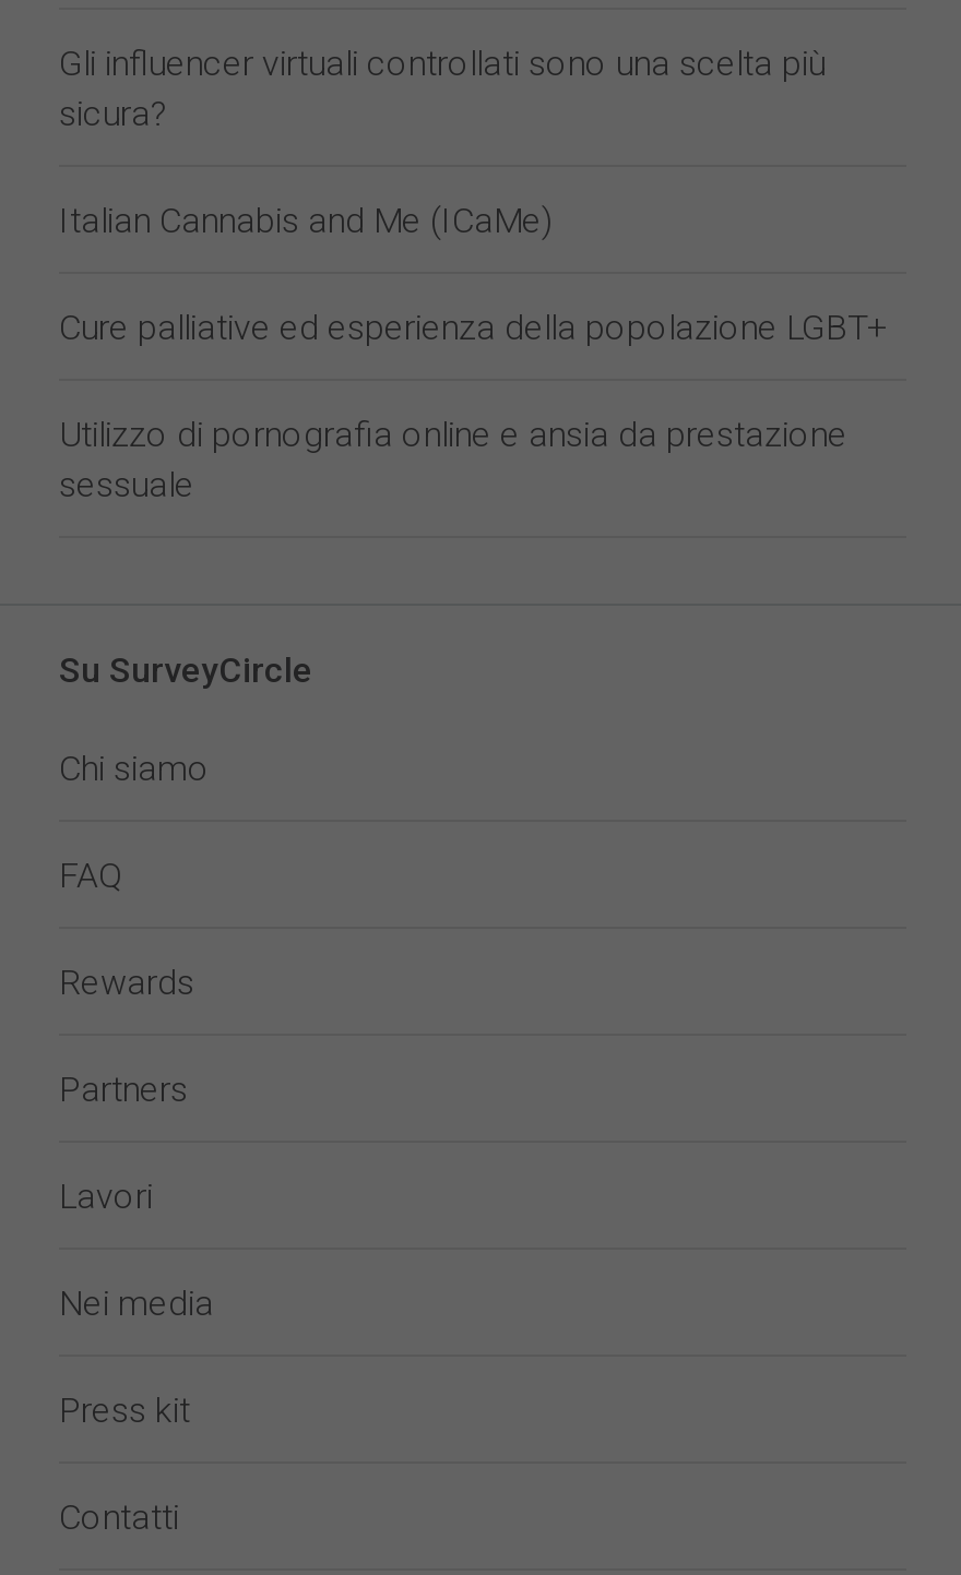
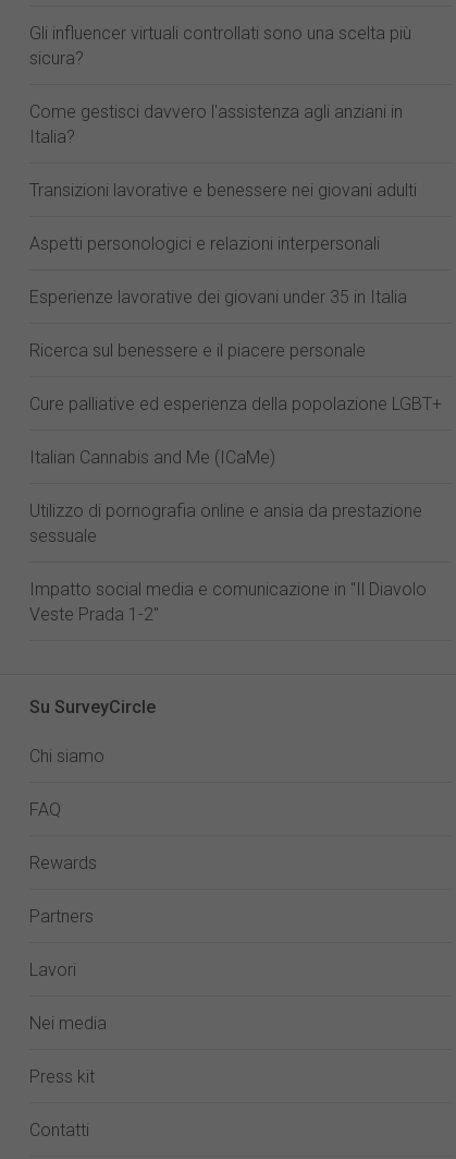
none -> [29,101,417,361] Come gestisci davvero l'assistenza agli anziani in | Italia? | Transizioni lavorative e benessere nei giovani adulti | Aspetti personologici e relazioni interpersonali | Esperienze lavorative dei giovani under 35 in Italia | Ricerca sul benessere e il piacere personale
moved [59,200,553,241] -> [29,447,275,468]: Italian Cannabis and Me (ICaMe)
none -> [29,579,427,625] Impatto social media e comunicazione in "Il Diavolo | Veste Prada 1-2"

